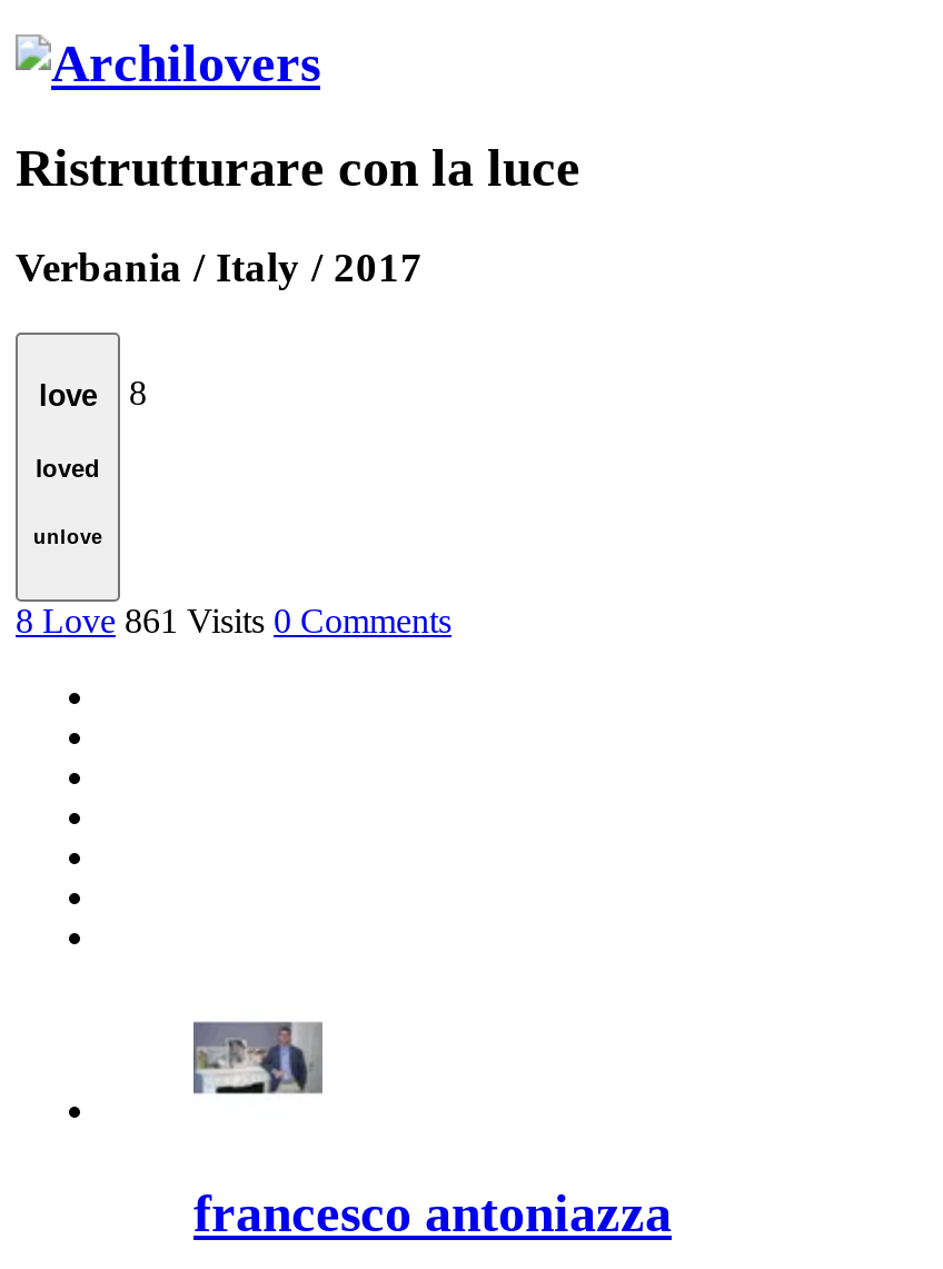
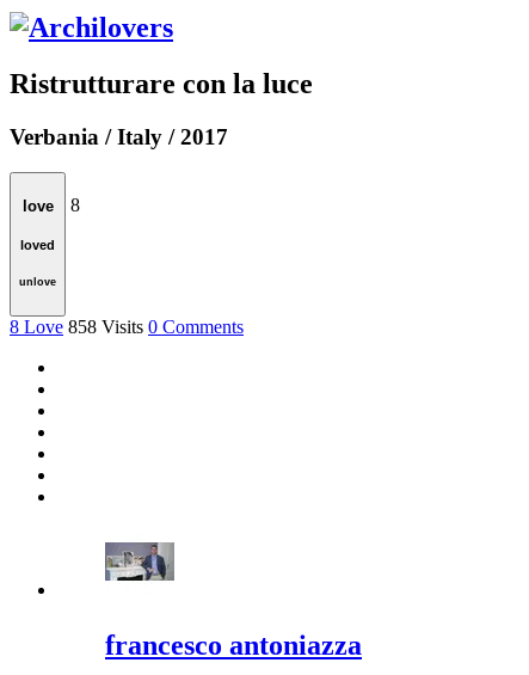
[16,602,451,640] 8 Love 861 Visits 0 Comments -> [10,317,244,337] 8 Love 858 Visits 0 Comments

